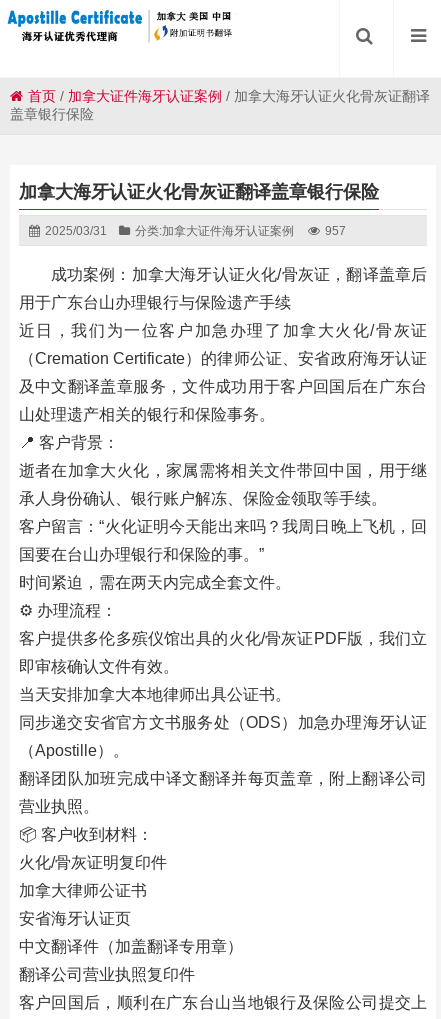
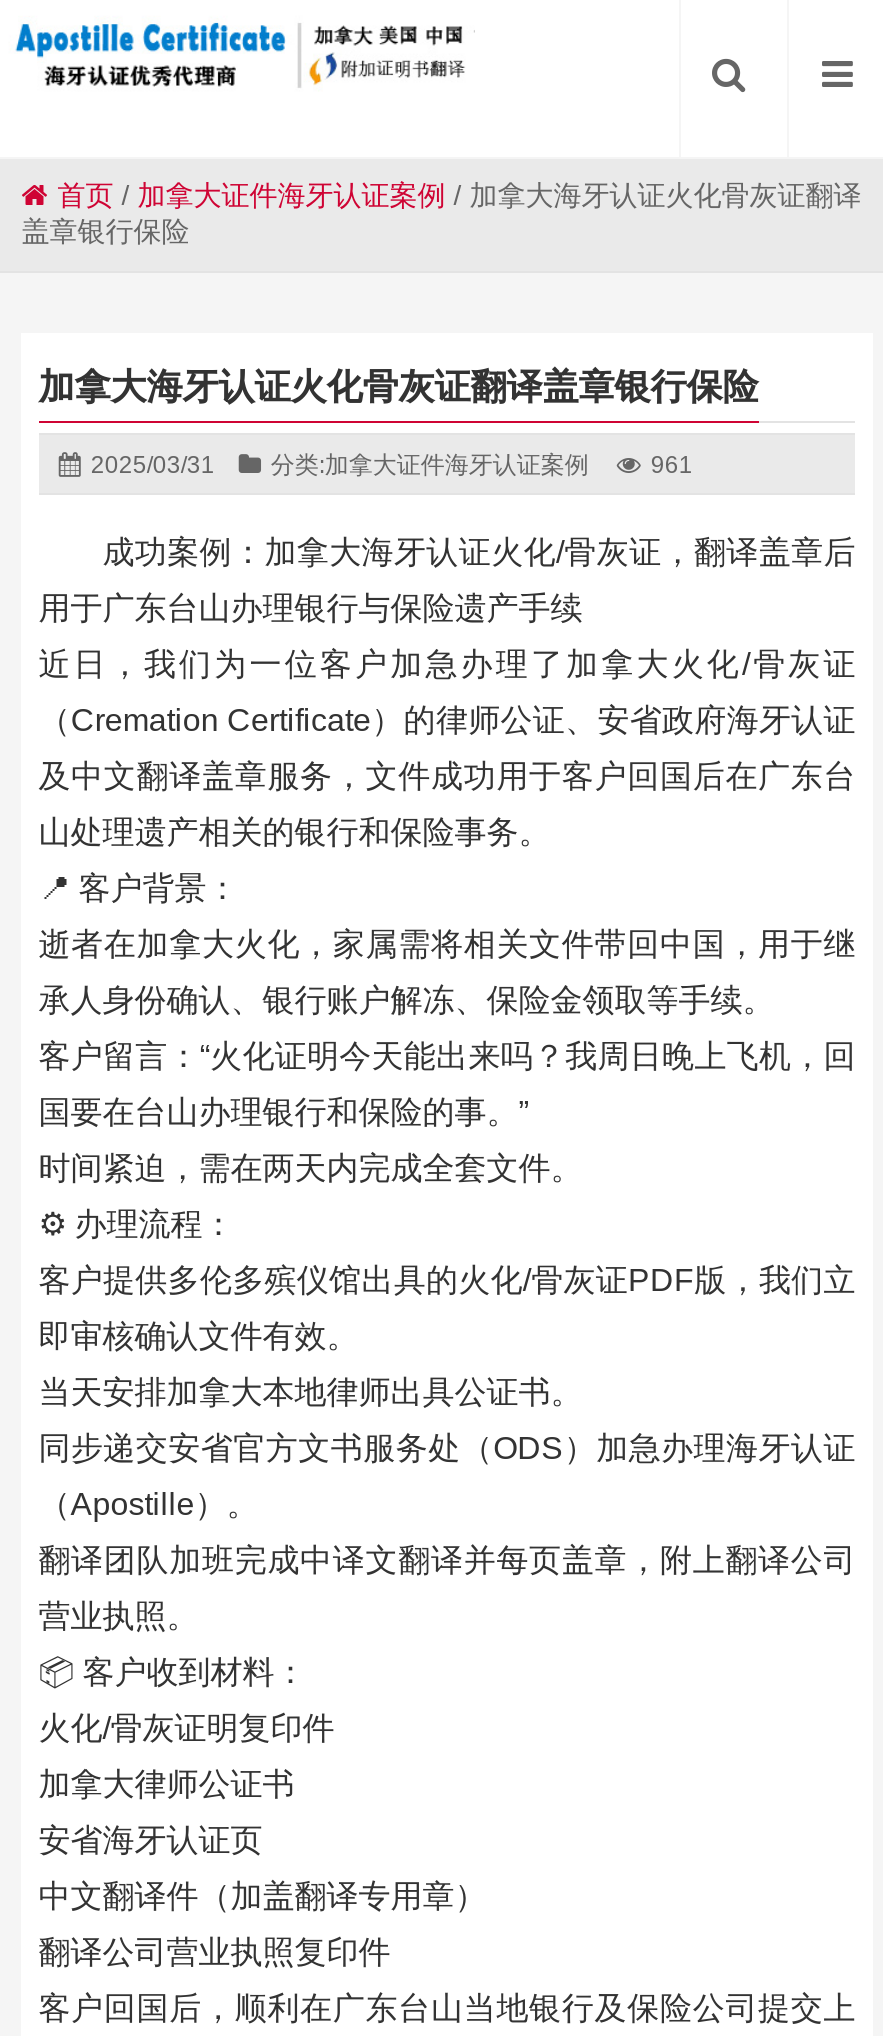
[325,224,346,238] 957 -> [651,451,693,479] 961

